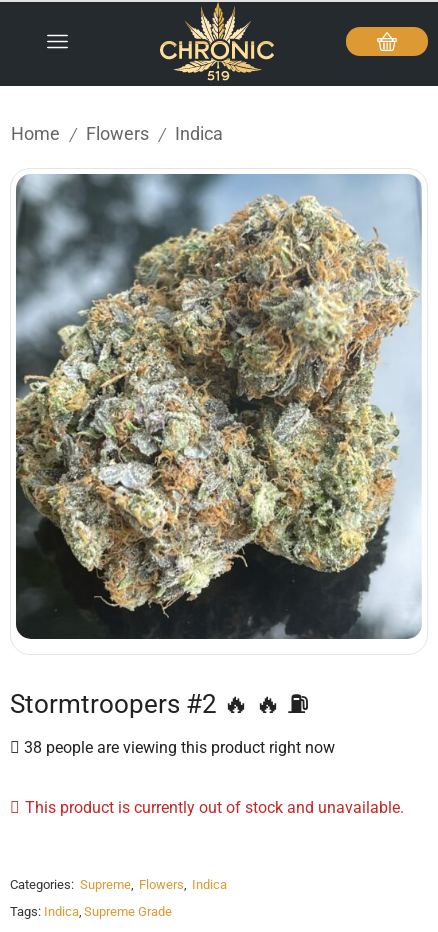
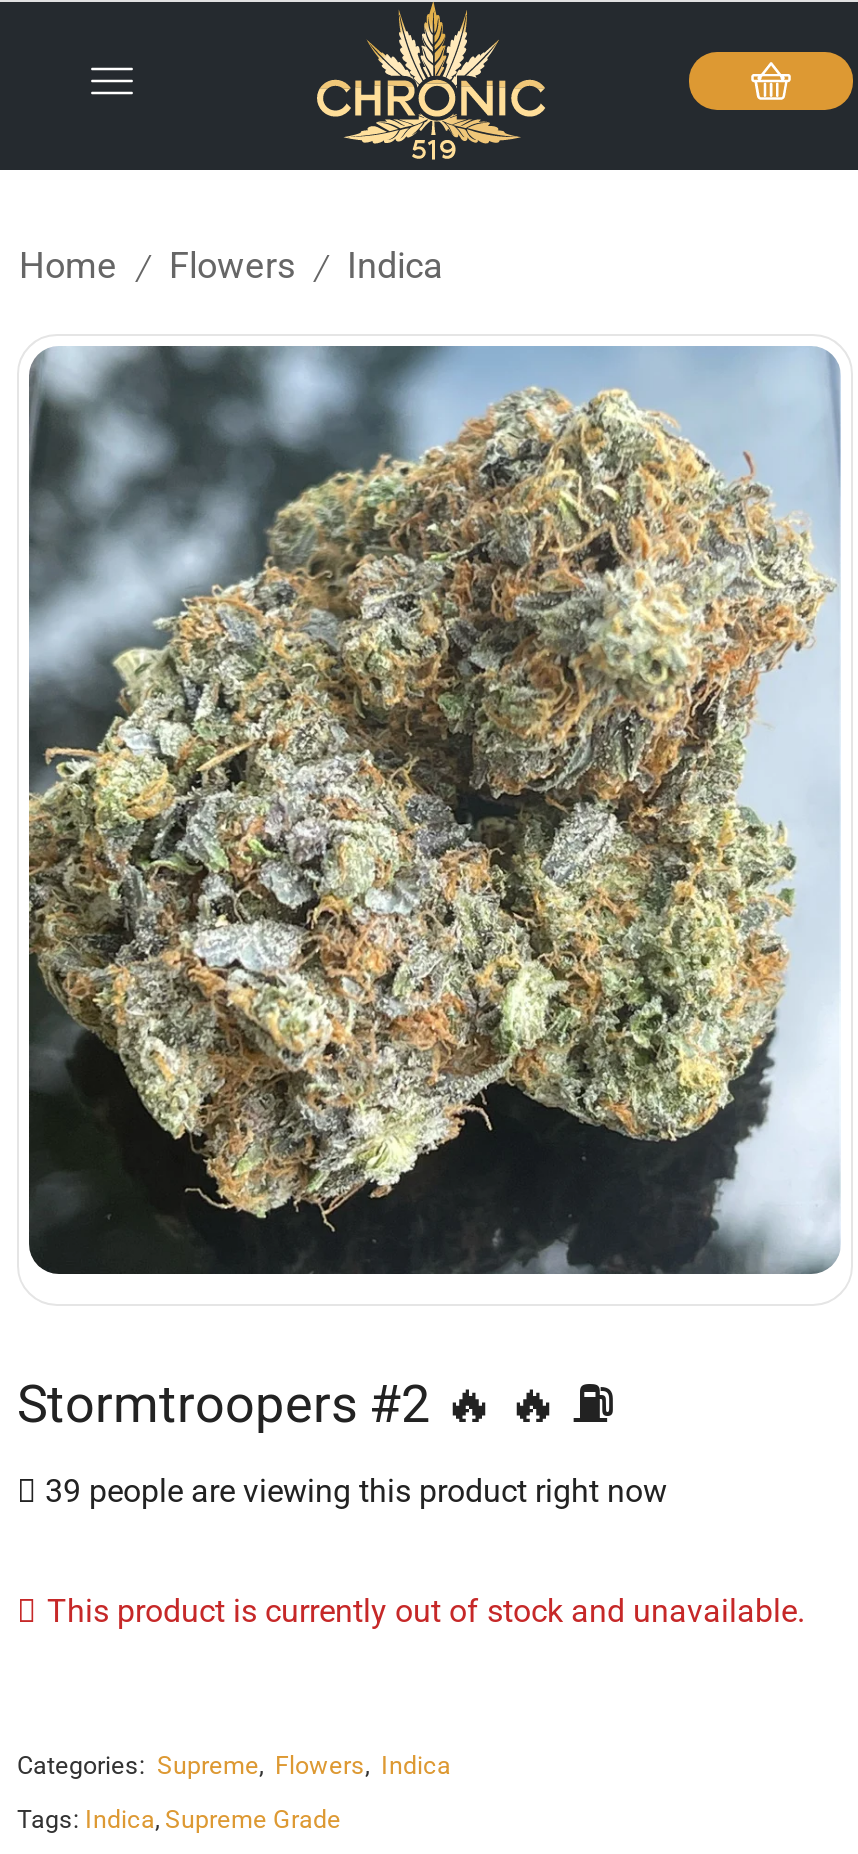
[20,738,335,757] 38 people are viewing this product right now -> [37,1473,667,1511] 39 people are viewing this product right now

